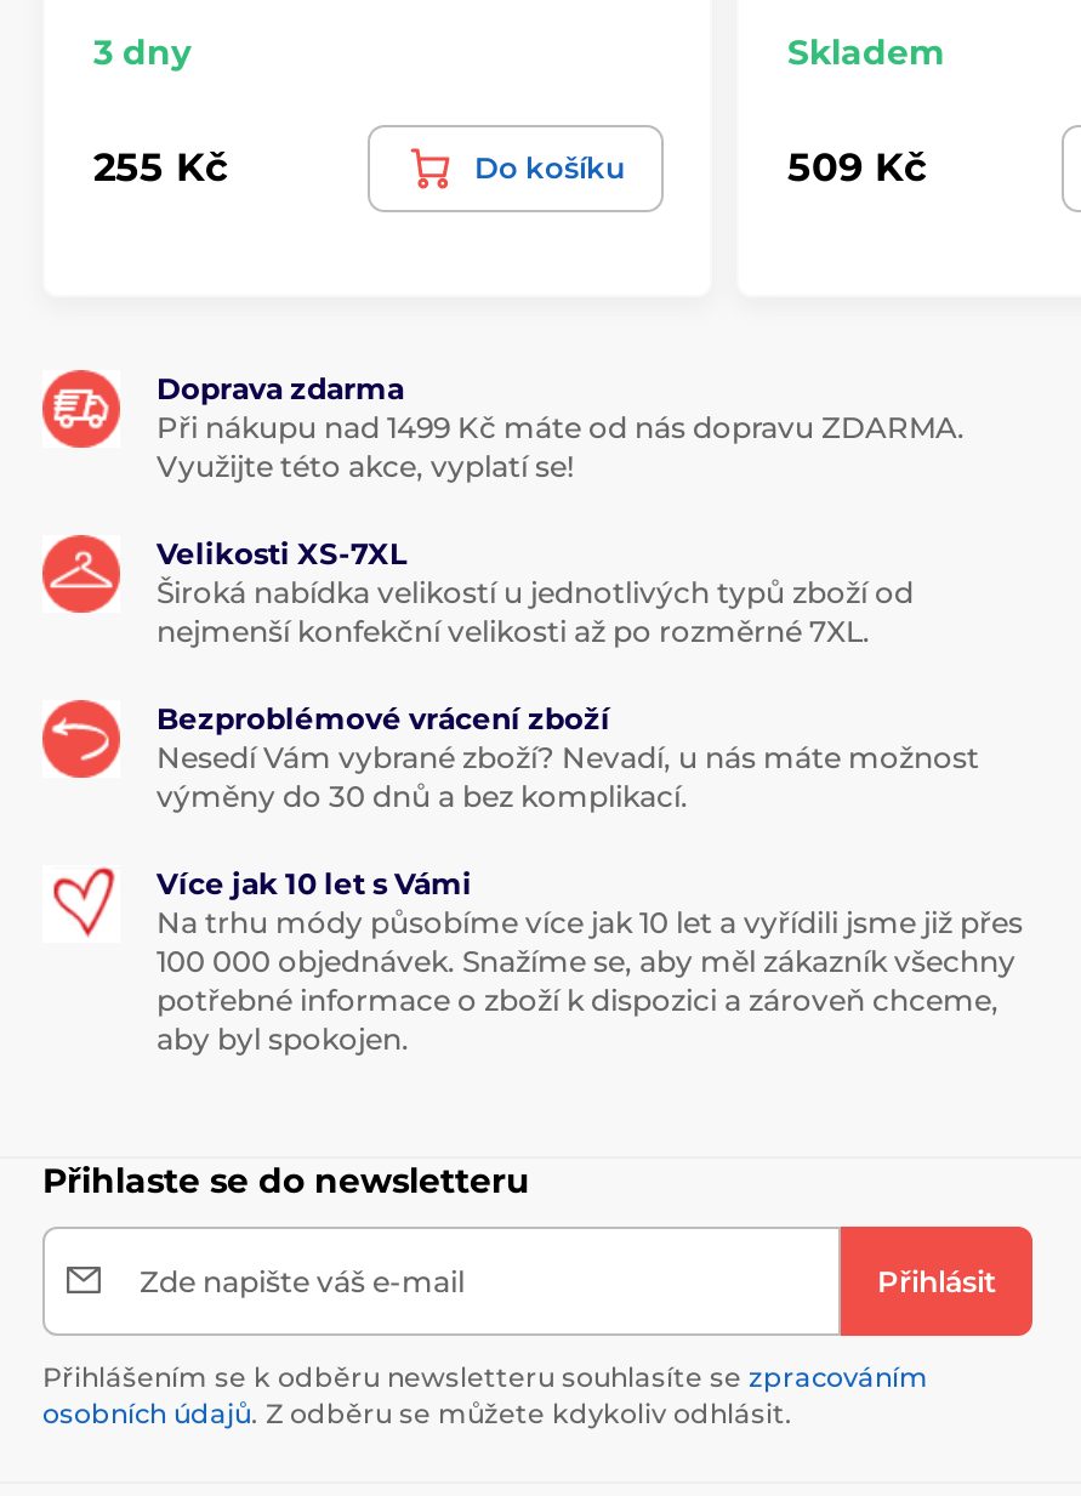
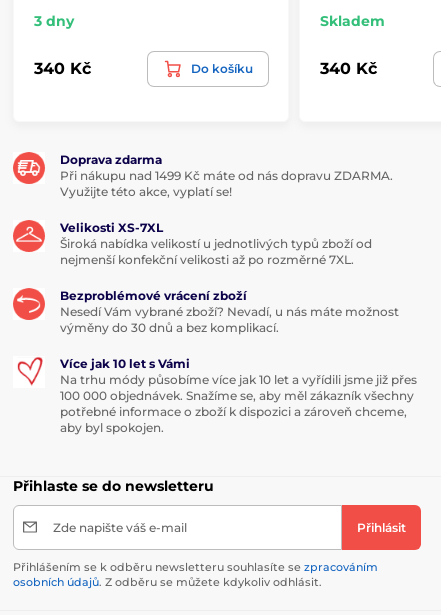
[93,145,227,191] 255 Kč -> [34,59,91,78] 340 Kč
[787,145,926,191] 509 Kč -> [320,59,377,78] 340 Kč

